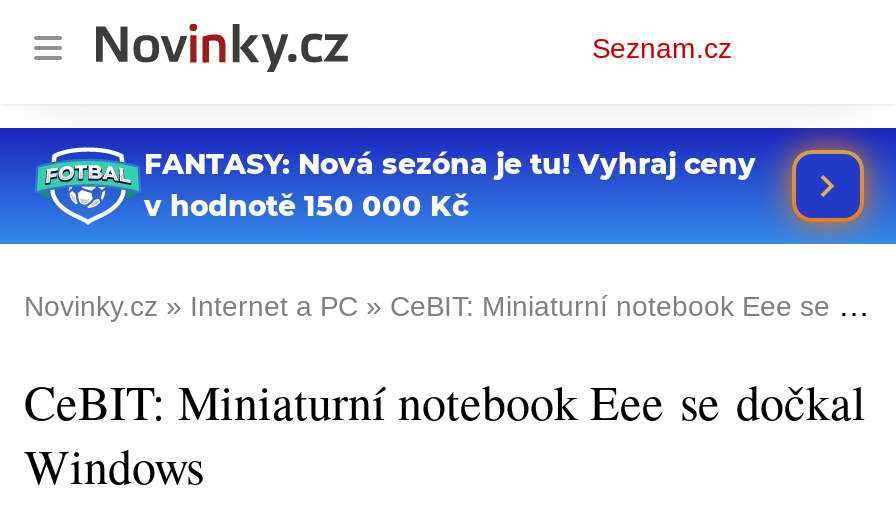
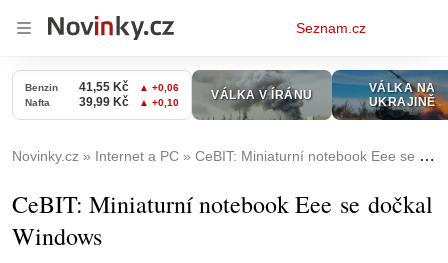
[6,126,890,246] [image] -> [3,68,445,125] [image]

